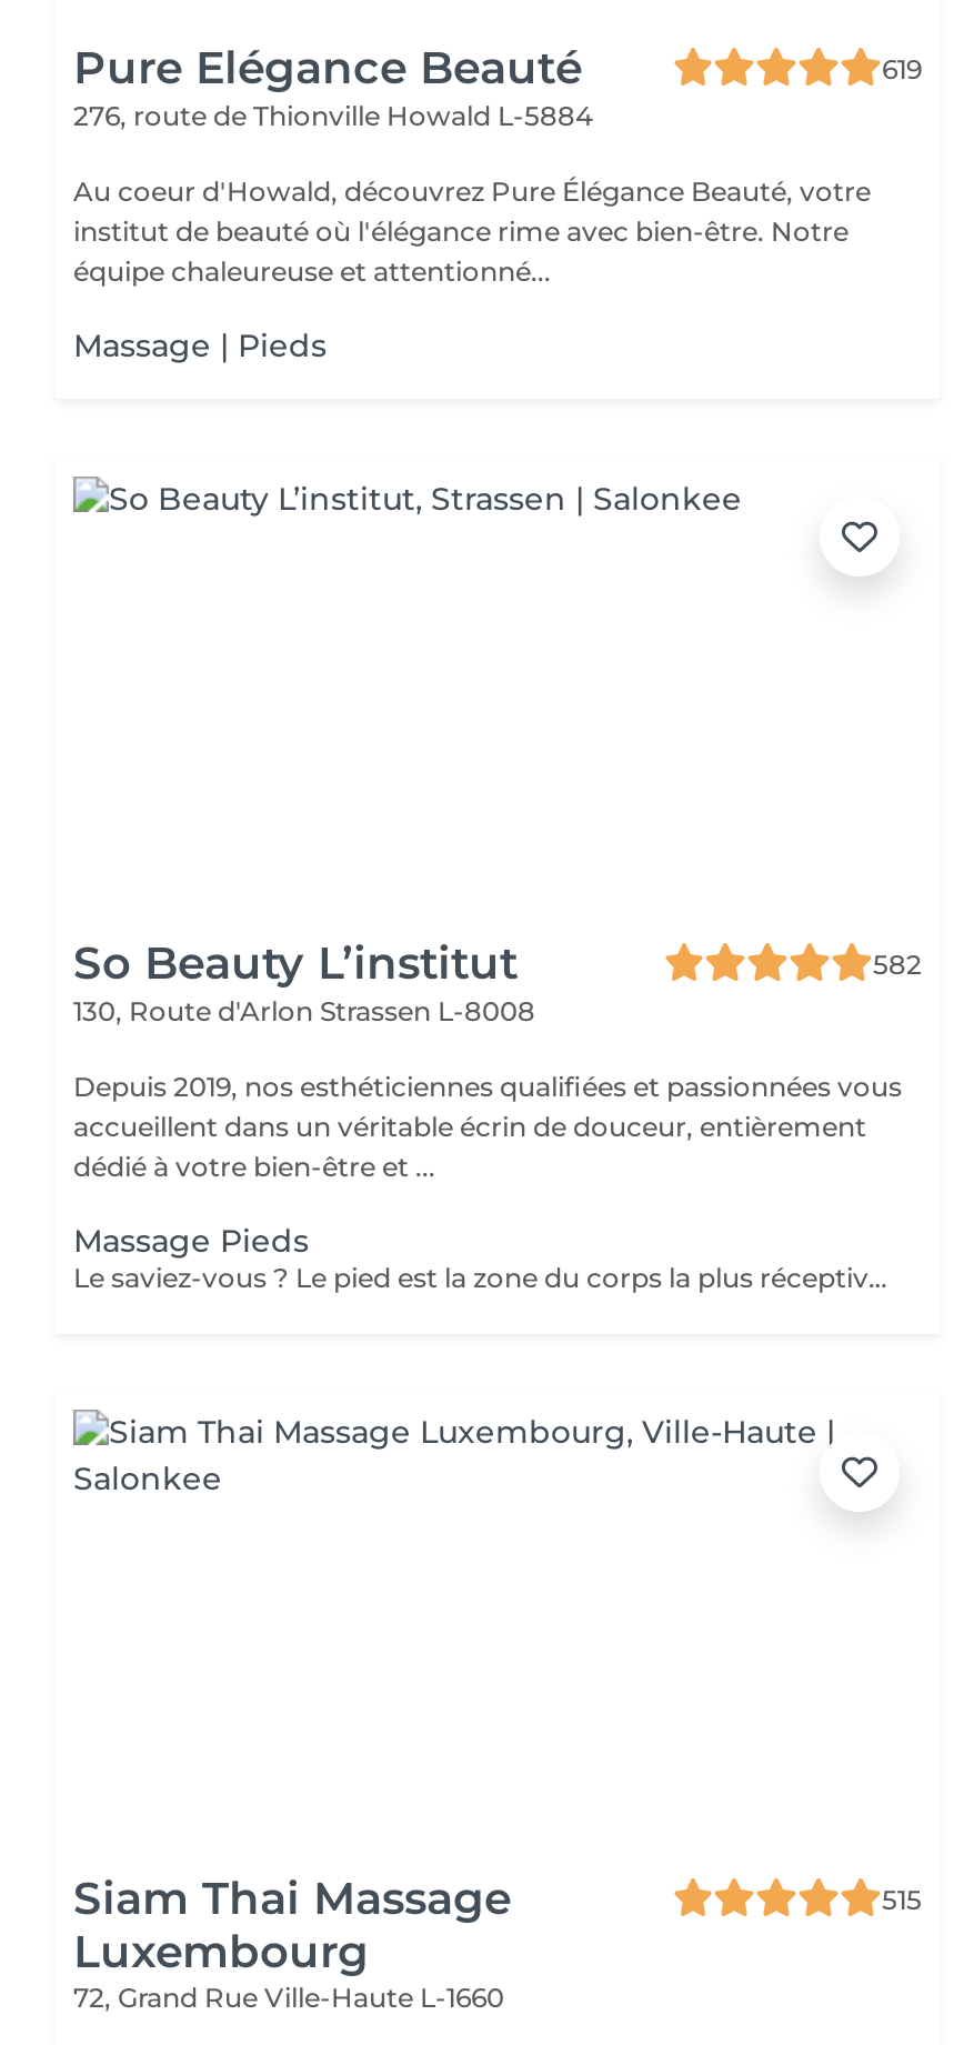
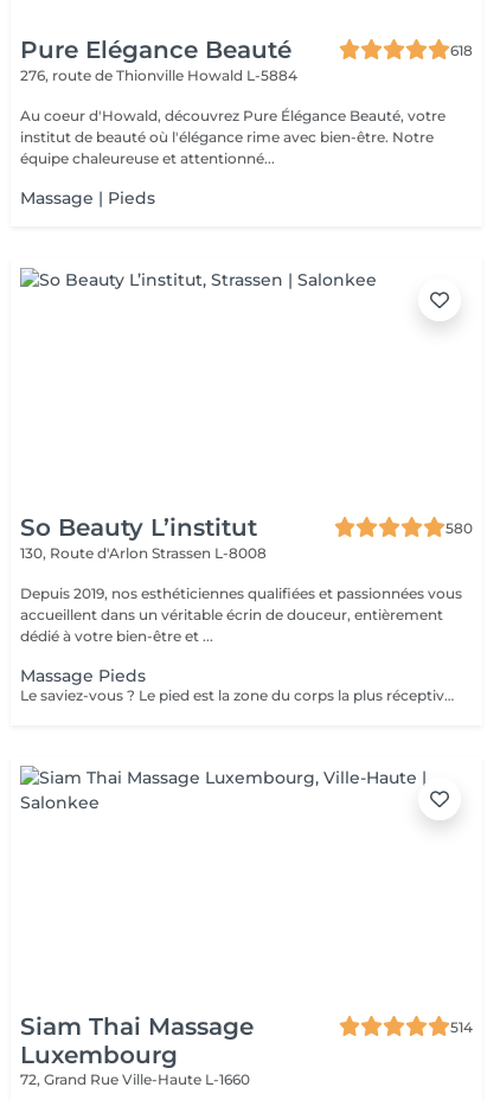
[882,52,922,86] 619 -> [450,41,473,59] 618
[873,948,922,981] 582 -> [445,519,473,537] 580
[882,1883,922,1916] 515 -> [450,1018,473,1036] 514

